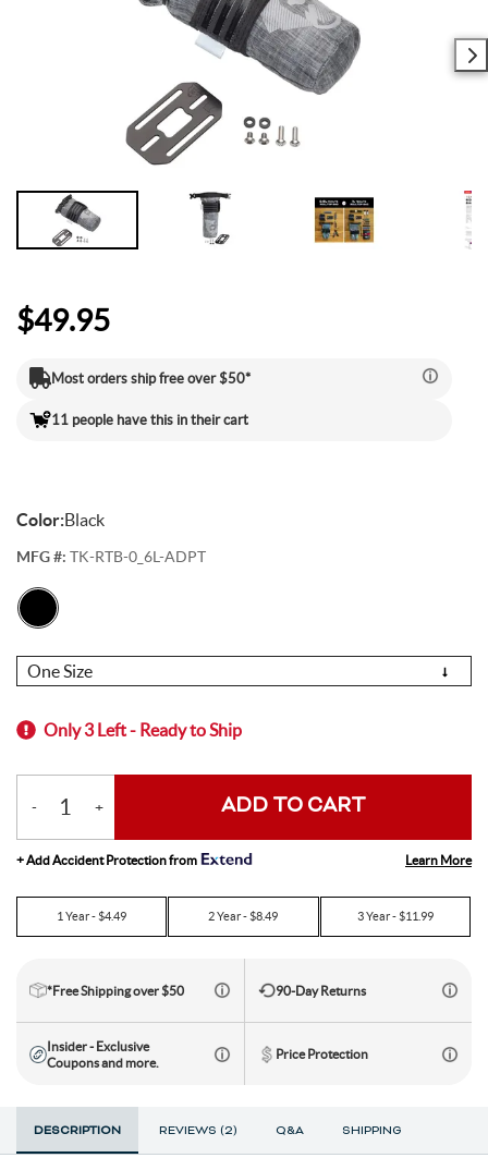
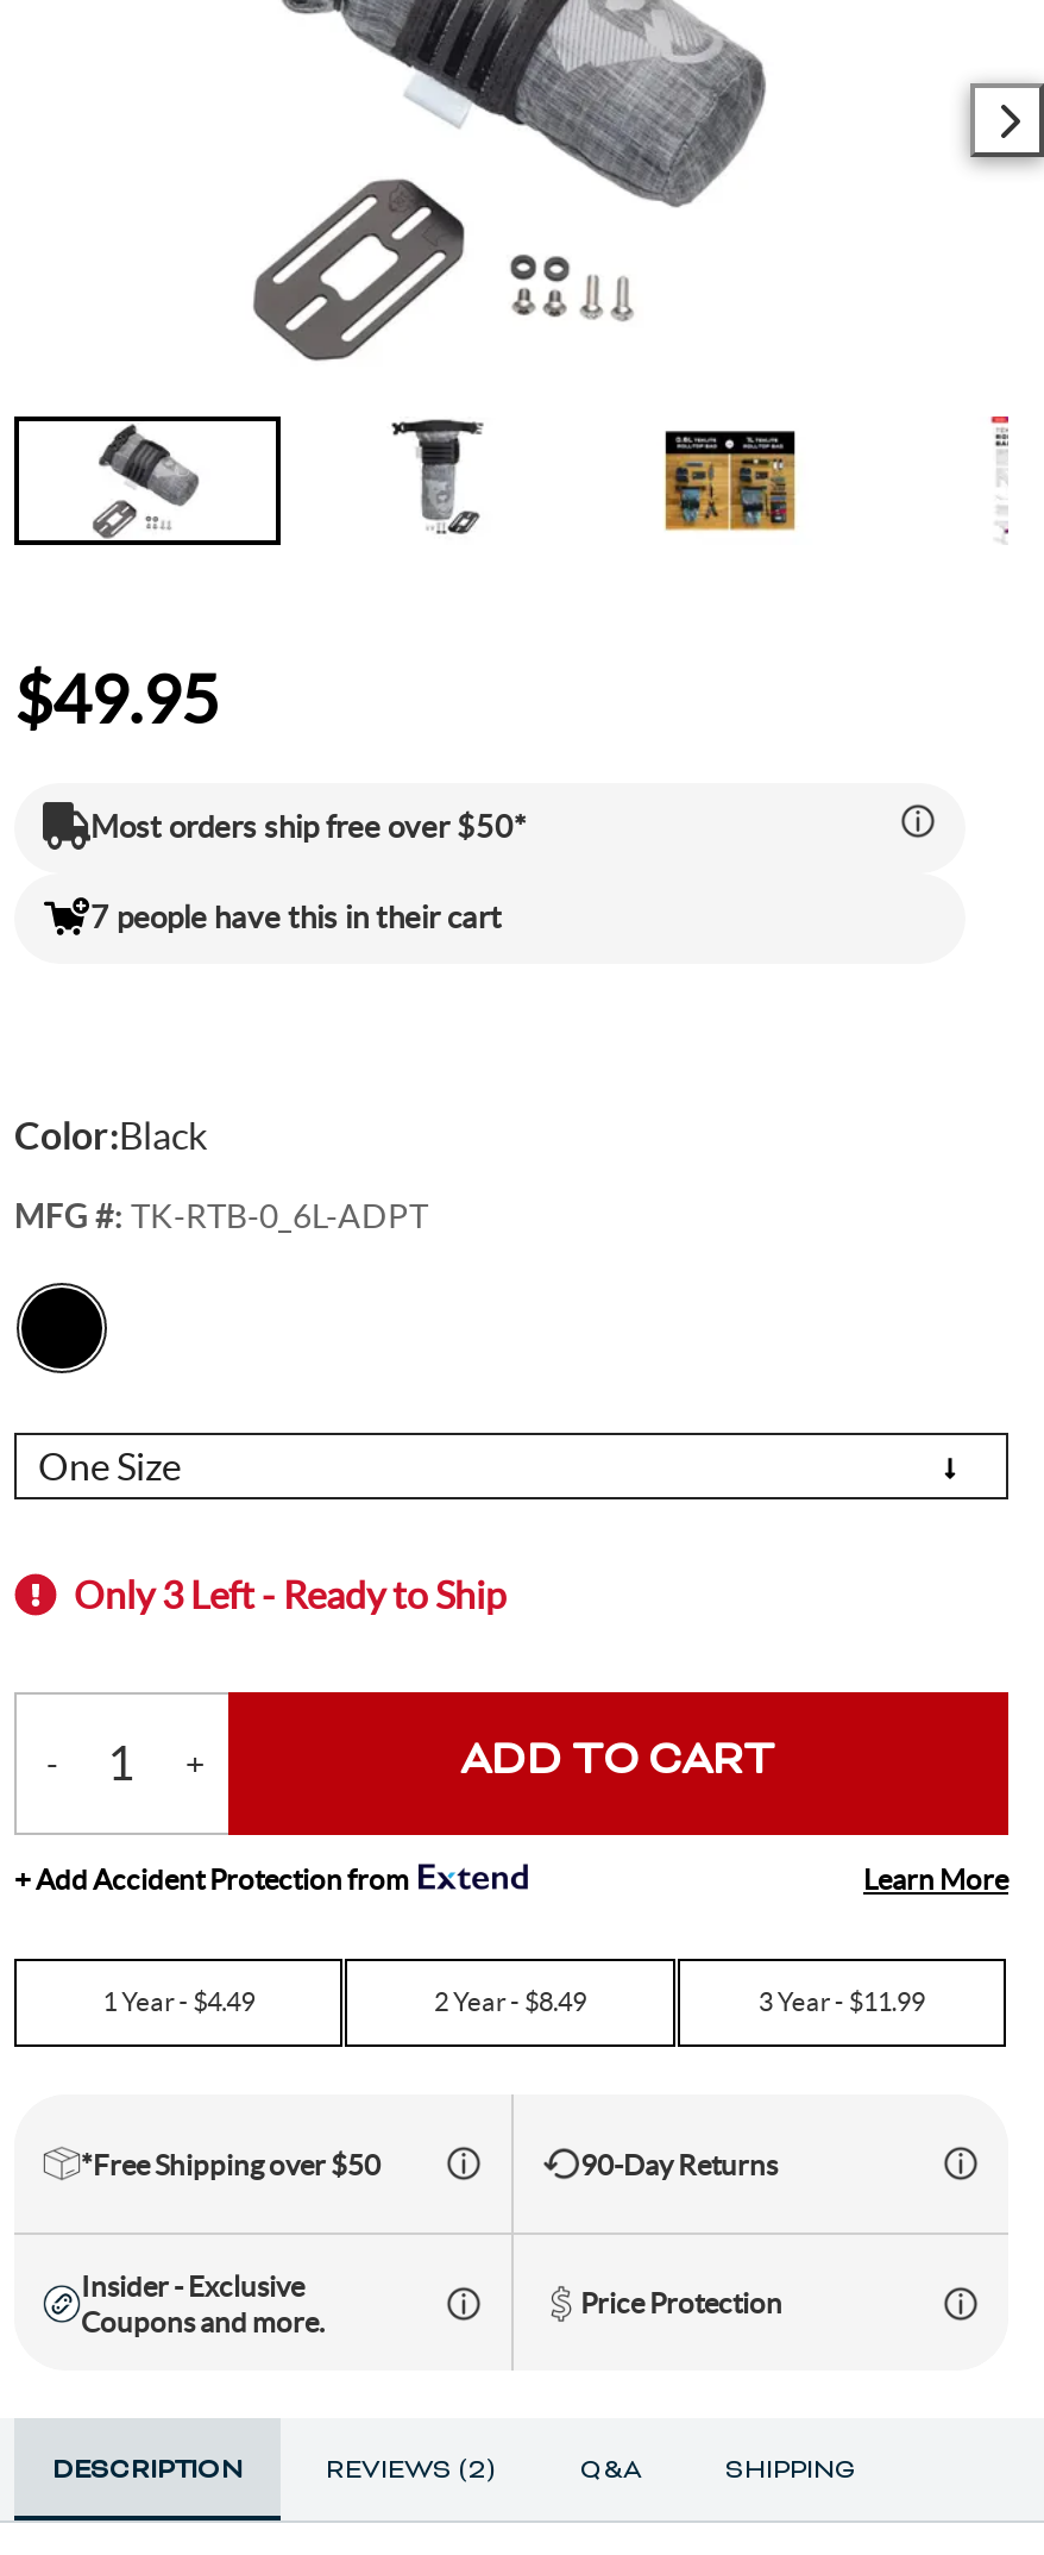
[51,411,248,428] 11 people have this in their cart -> [90,898,502,934] 7 people have this in their cart

